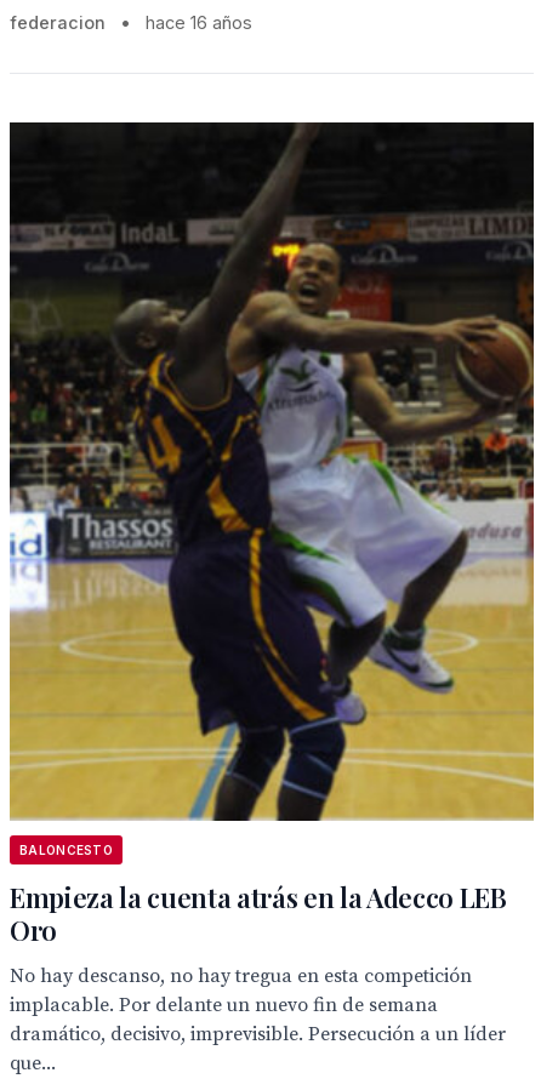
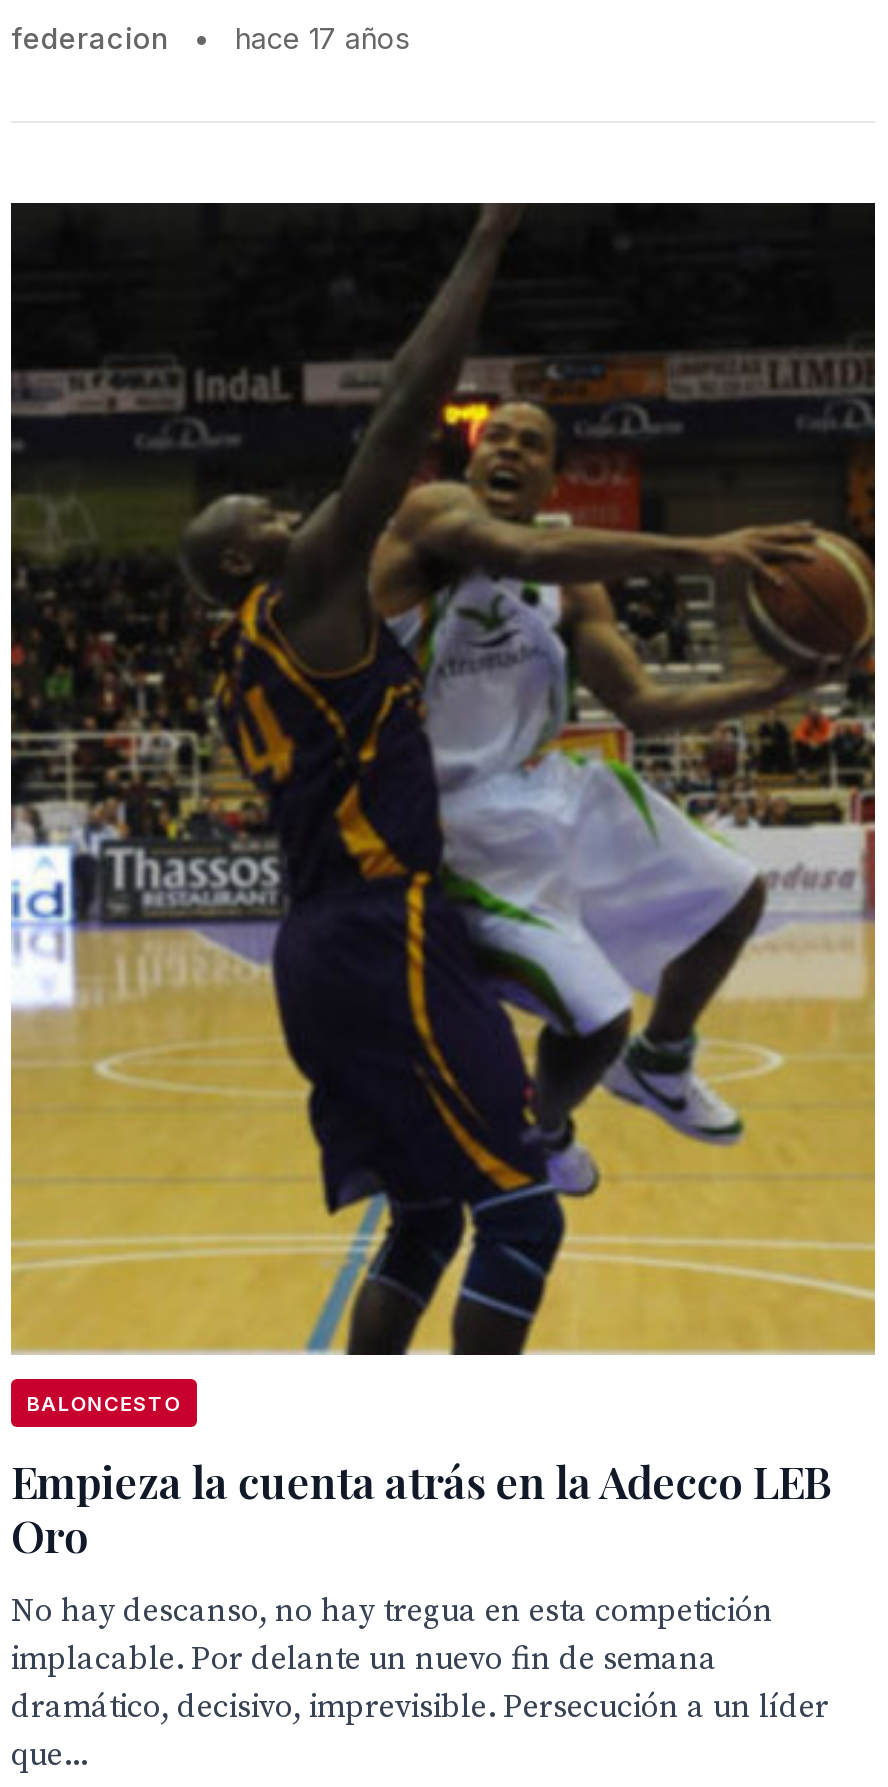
[146,12,252,33] hace 16 años -> [235,21,411,55] hace 17 años

